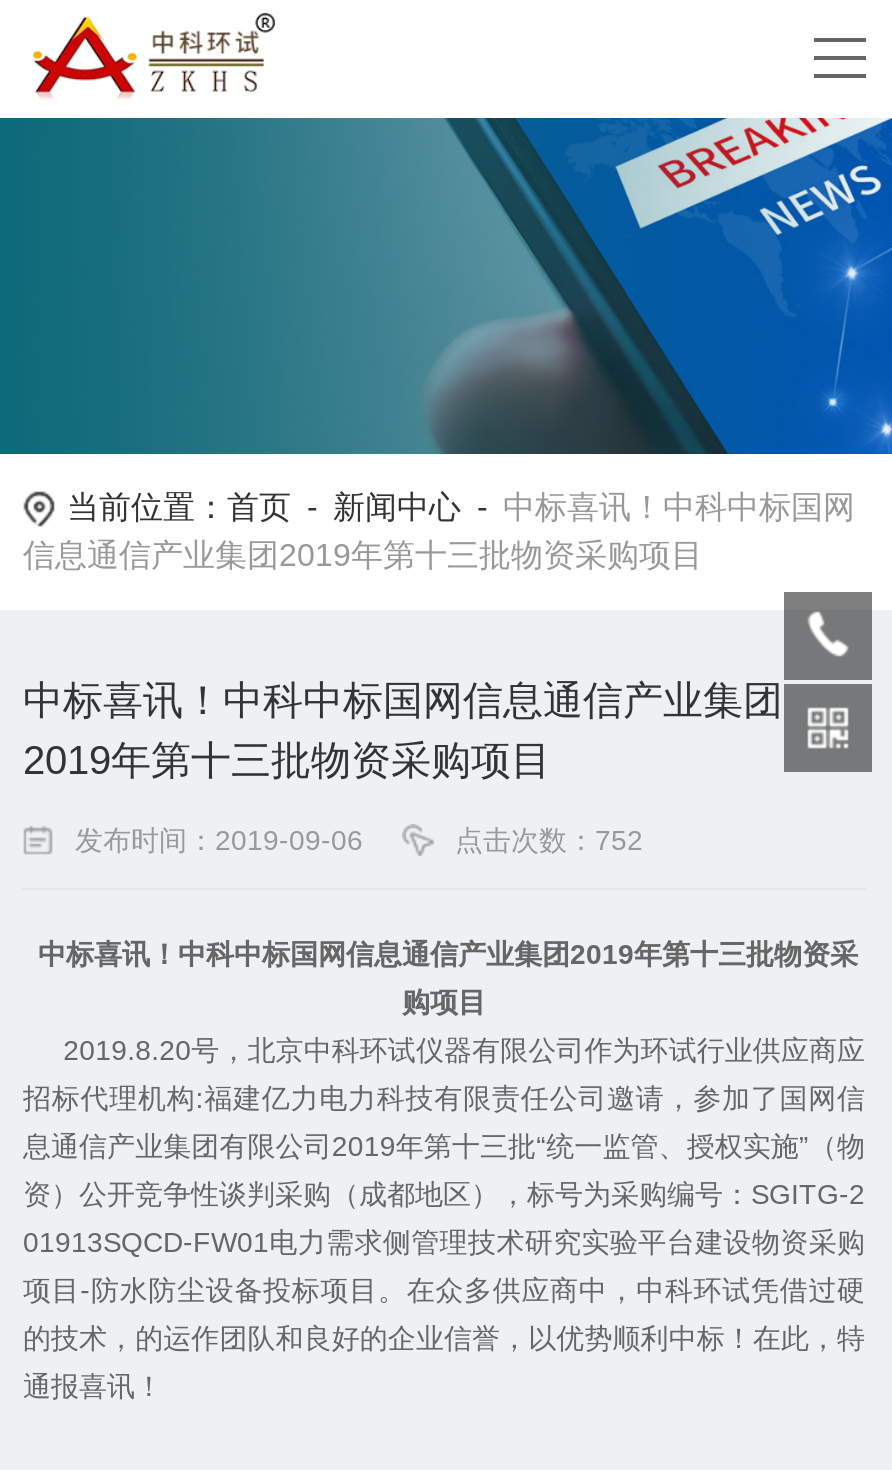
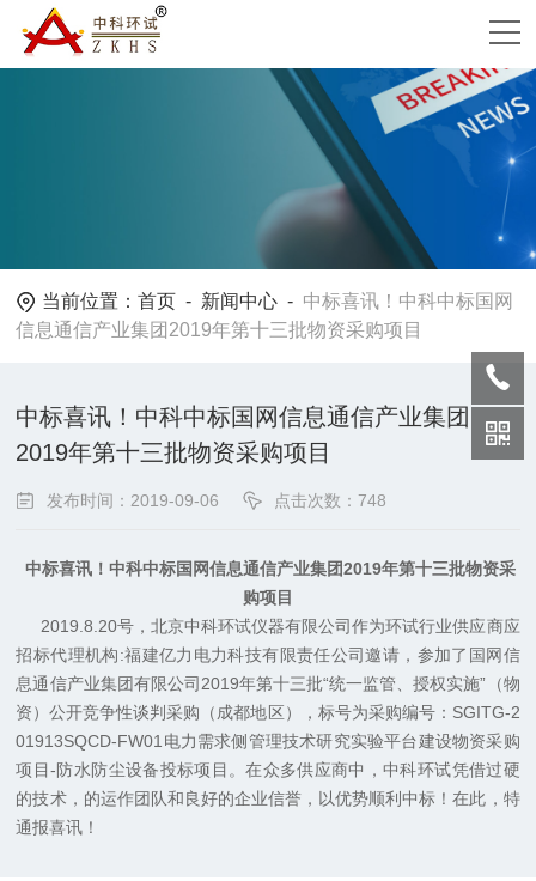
[455,824,643,856] 点击次数：752 -> [274,491,387,510] 点击次数：748

